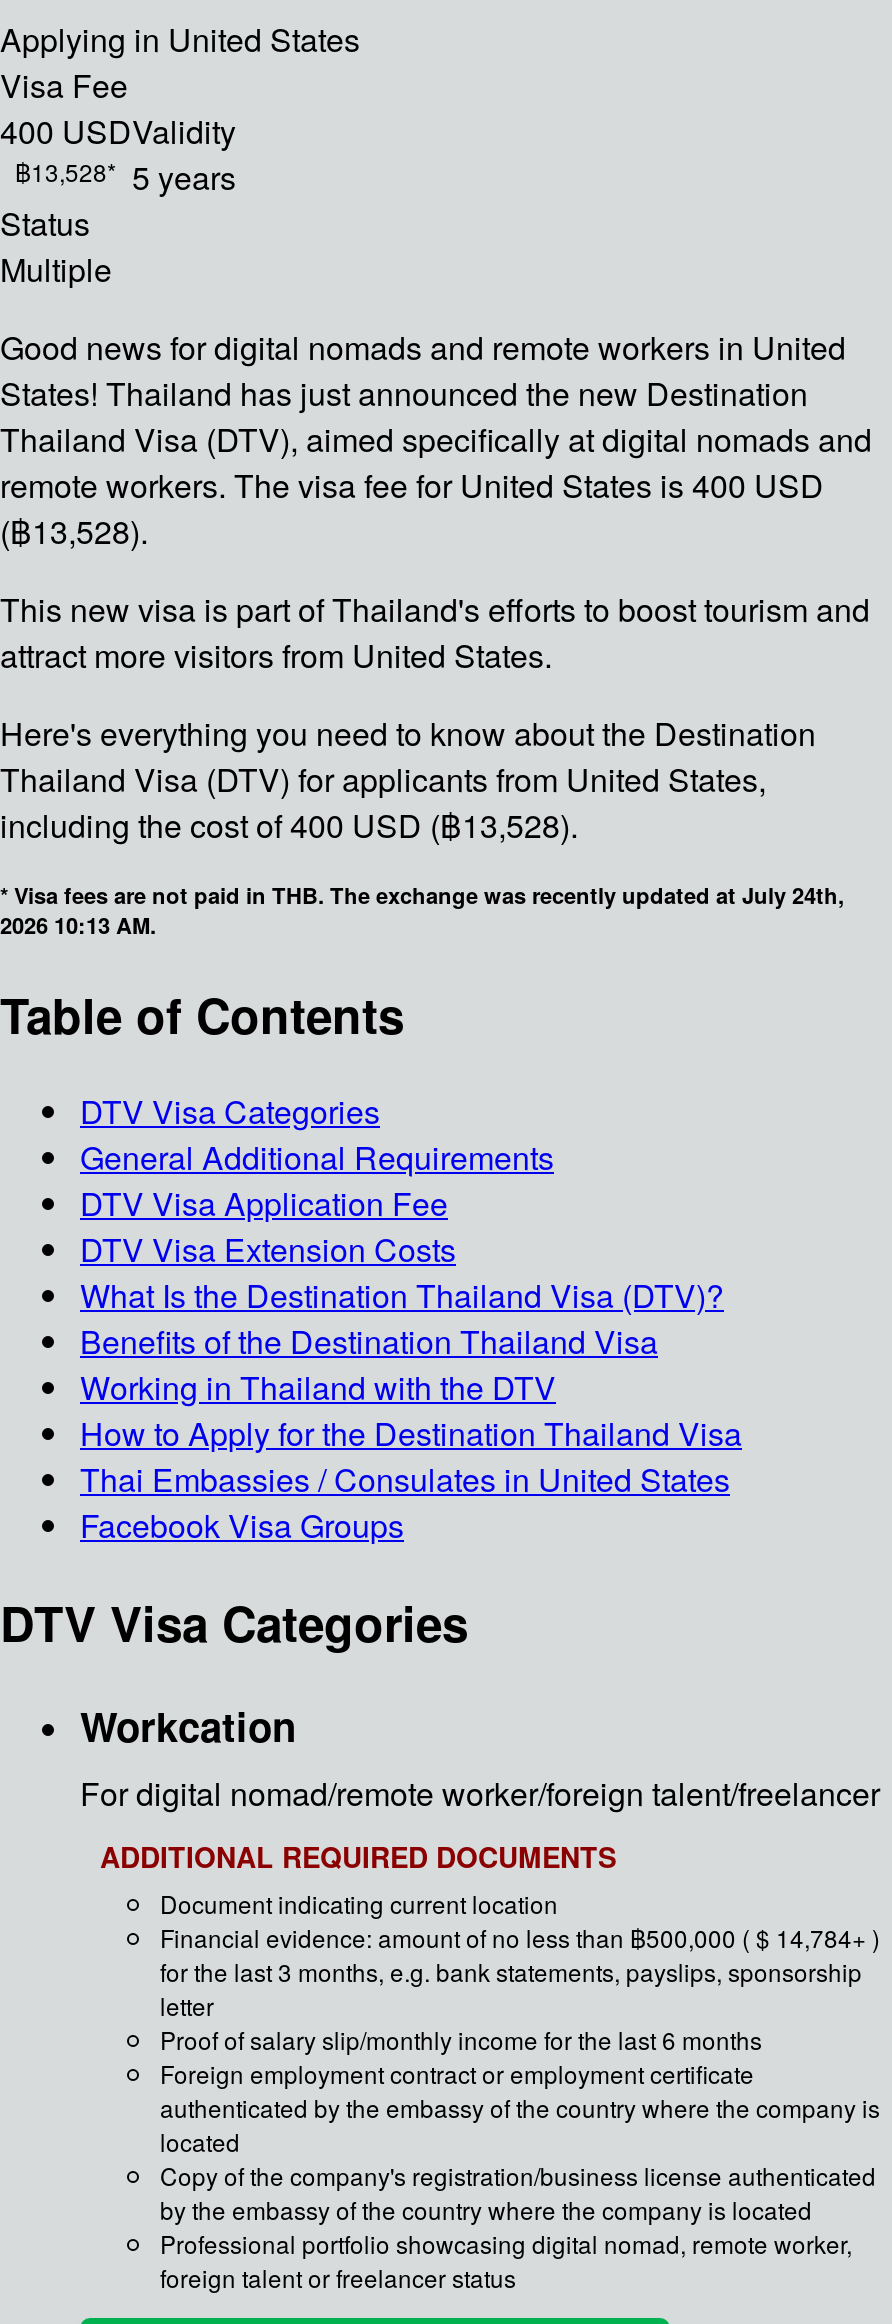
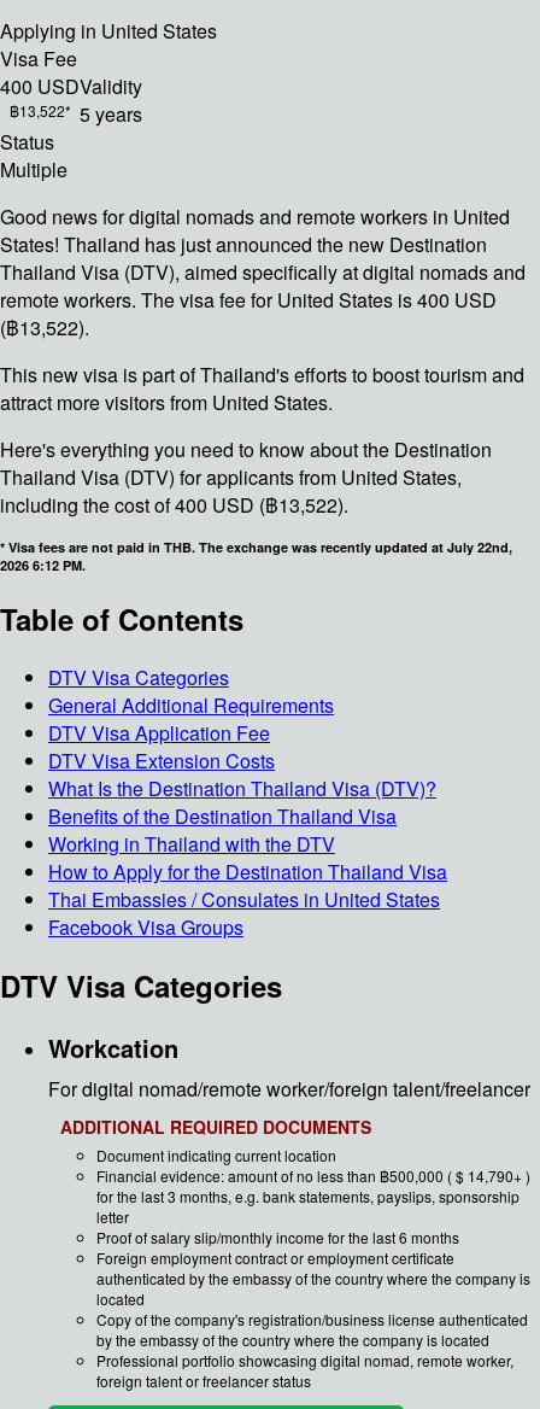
[15,154,236,200] ฿13,528* 5 years -> [9,100,142,128] ฿13,522* 5 years
[0,508,148,554] (฿13,528). -> [0,314,89,341] (฿13,522).
[0,802,578,848] including the cost of 400 USD (฿13,528). -> [0,491,348,519] including the cost of 400 USD (฿13,522).
[0,880,844,940] * Visa fees are not paid in THB. The exchange was recently updated at July 24th, | 2026 10:13 AM. -> [0,538,512,574] * Visa fees are not paid in THB. The exchange was recently updated at July 22nd, | 2026 6:12 PM.
[160,1919,880,1953] Financial evidence: amount of no less than ฿500,000 ( $ 14,784+ ) -> [96,1165,530,1185] Financial evidence: amount of no less than ฿500,000 ( $ 14,790+ )

